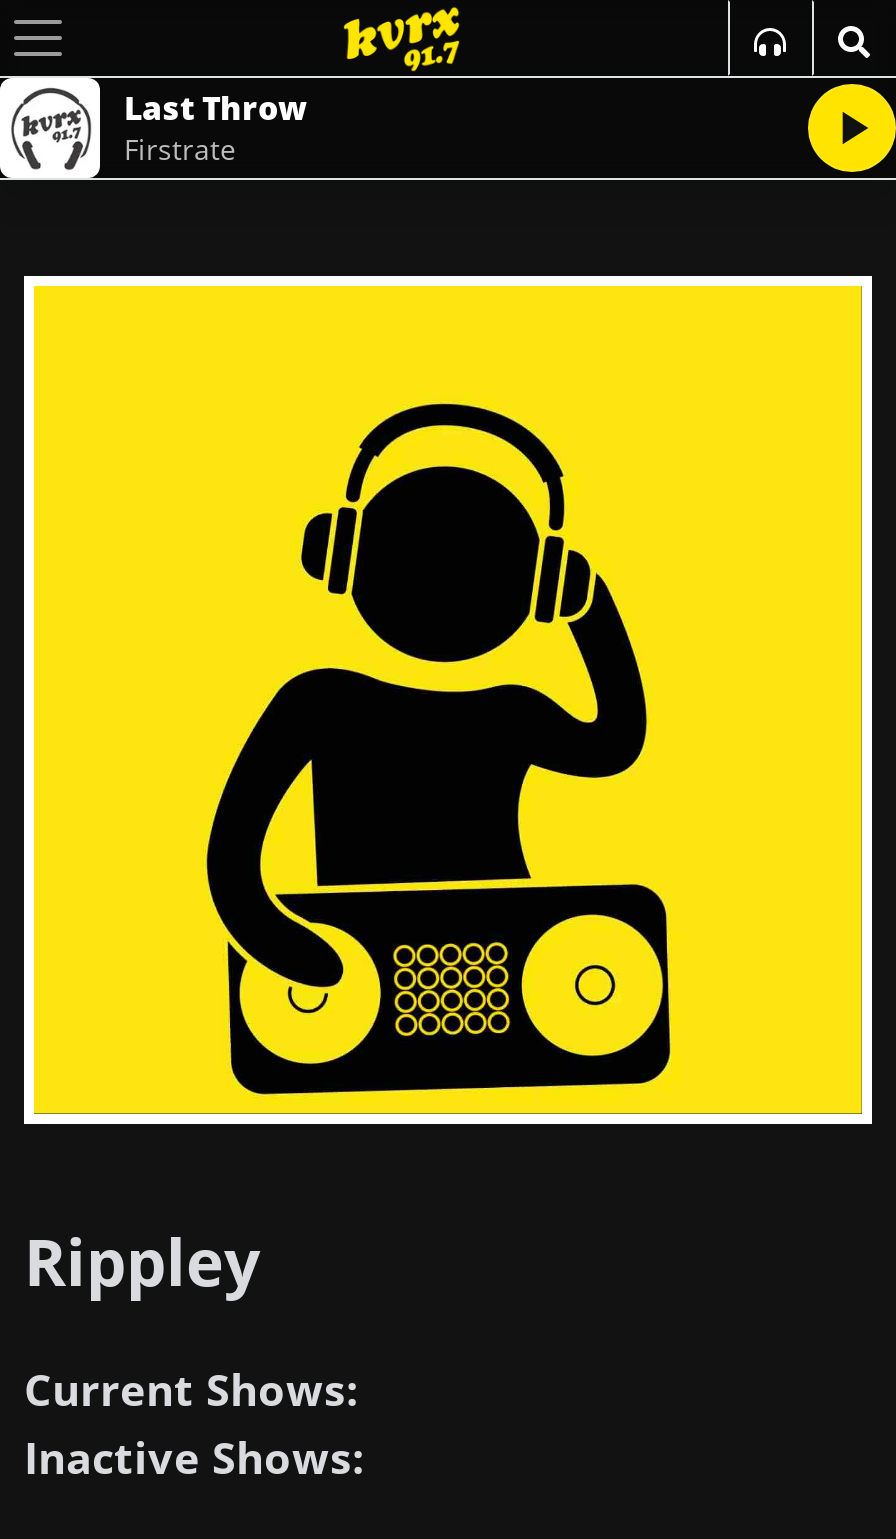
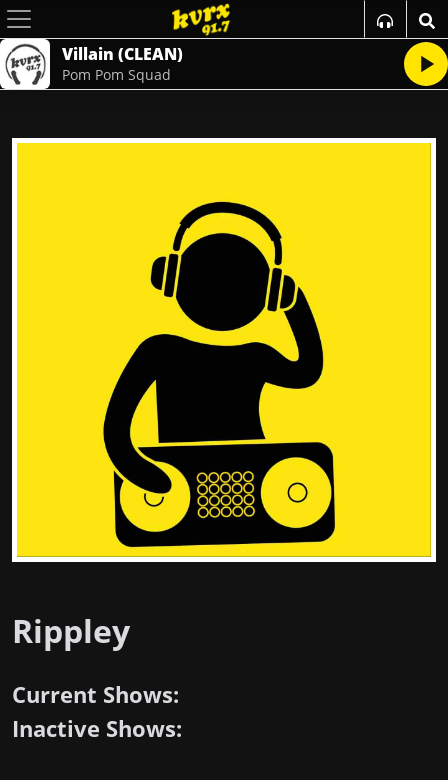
[124,86,308,168] Last Throw | Firstrate -> [62,43,183,84] Villain (CLEAN) | Pom Pom Squad

